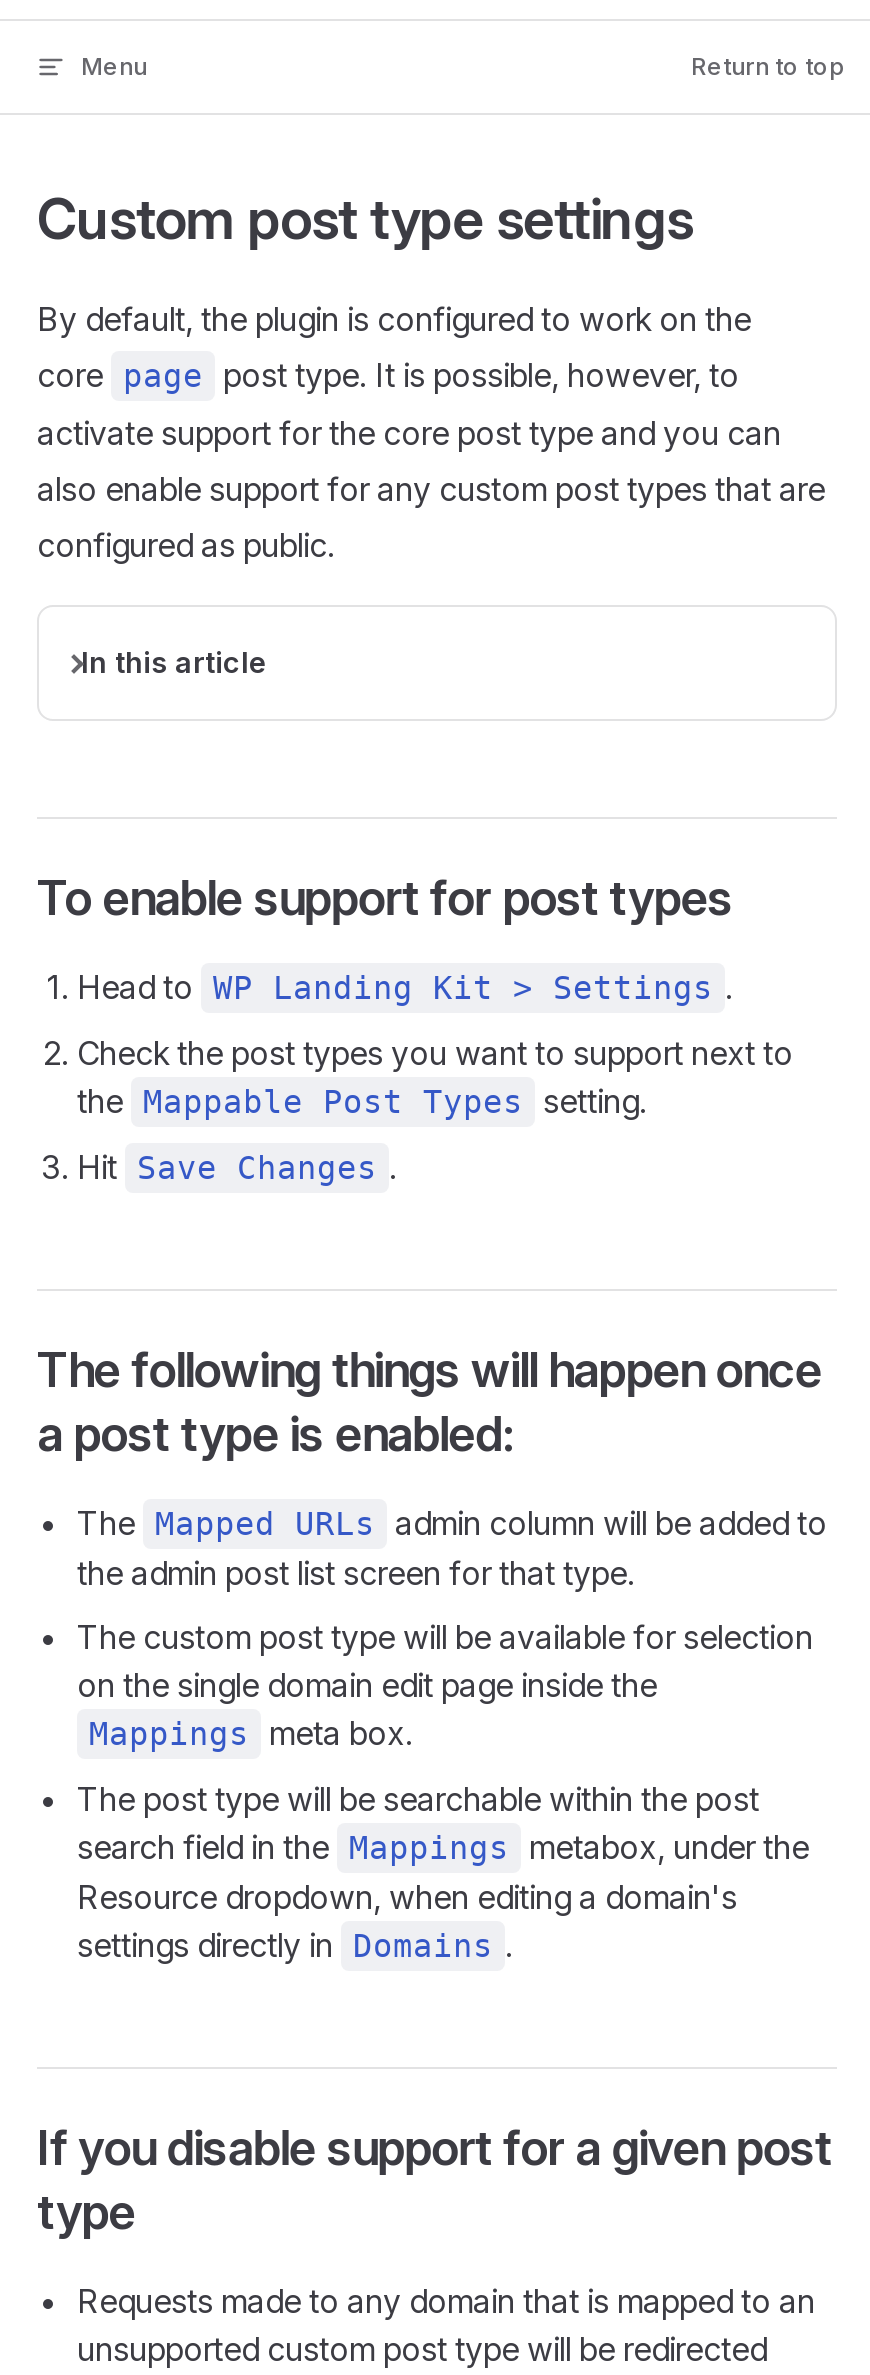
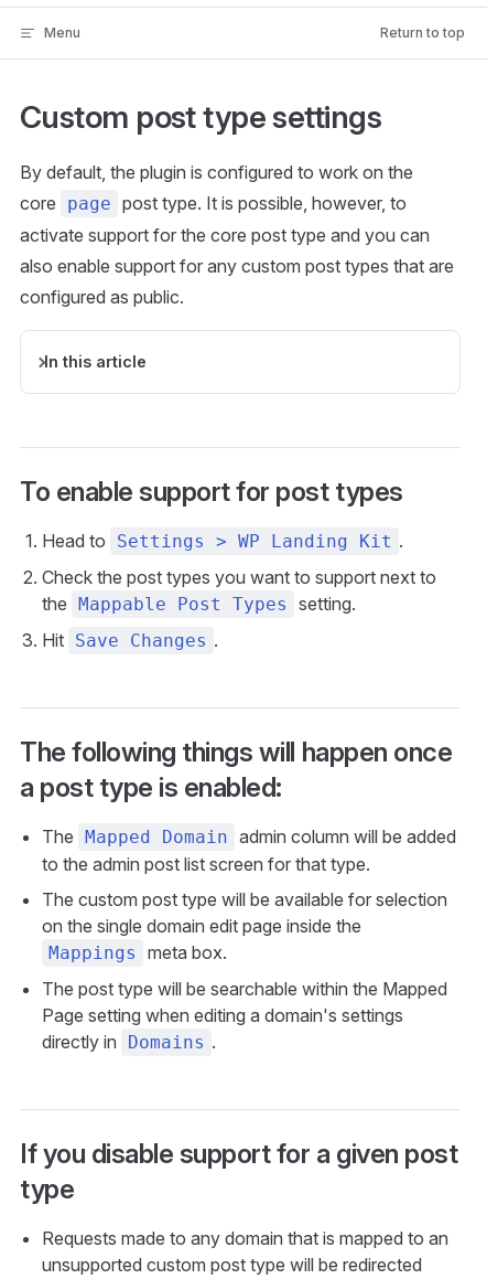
[77,967,733,1007] Head to WP Landing Kit > Settings . -> [42,530,403,552] Head to Settings > WP Landing Kit .
[77,1503,827,1593] The Mapped URLs admin column will be added to | the admin post list screen for that type. -> [42,825,456,875] The Mapped Domain admin column will be added | to the admin post list screen for that type.
[77,1779,809,1965] The post type will be searchable within the post | search field in the Mappings metabox, under the | Resource dropdown, when editing a domain's | settings directly in Domains . -> [42,978,447,1053] The post type will be searchable within the Mapped | Page setting when editing a domain's settings | directly in Domains .

